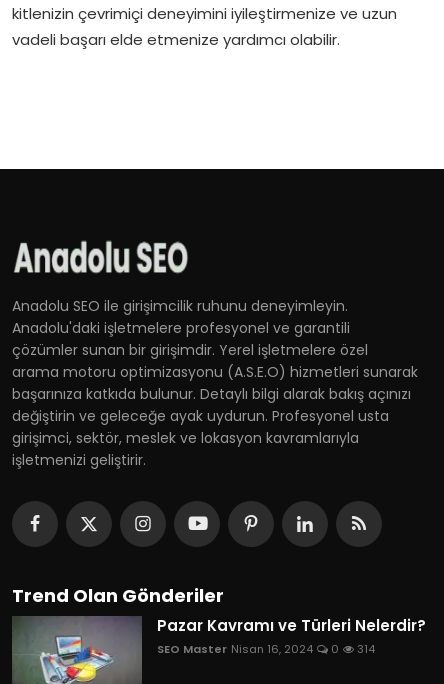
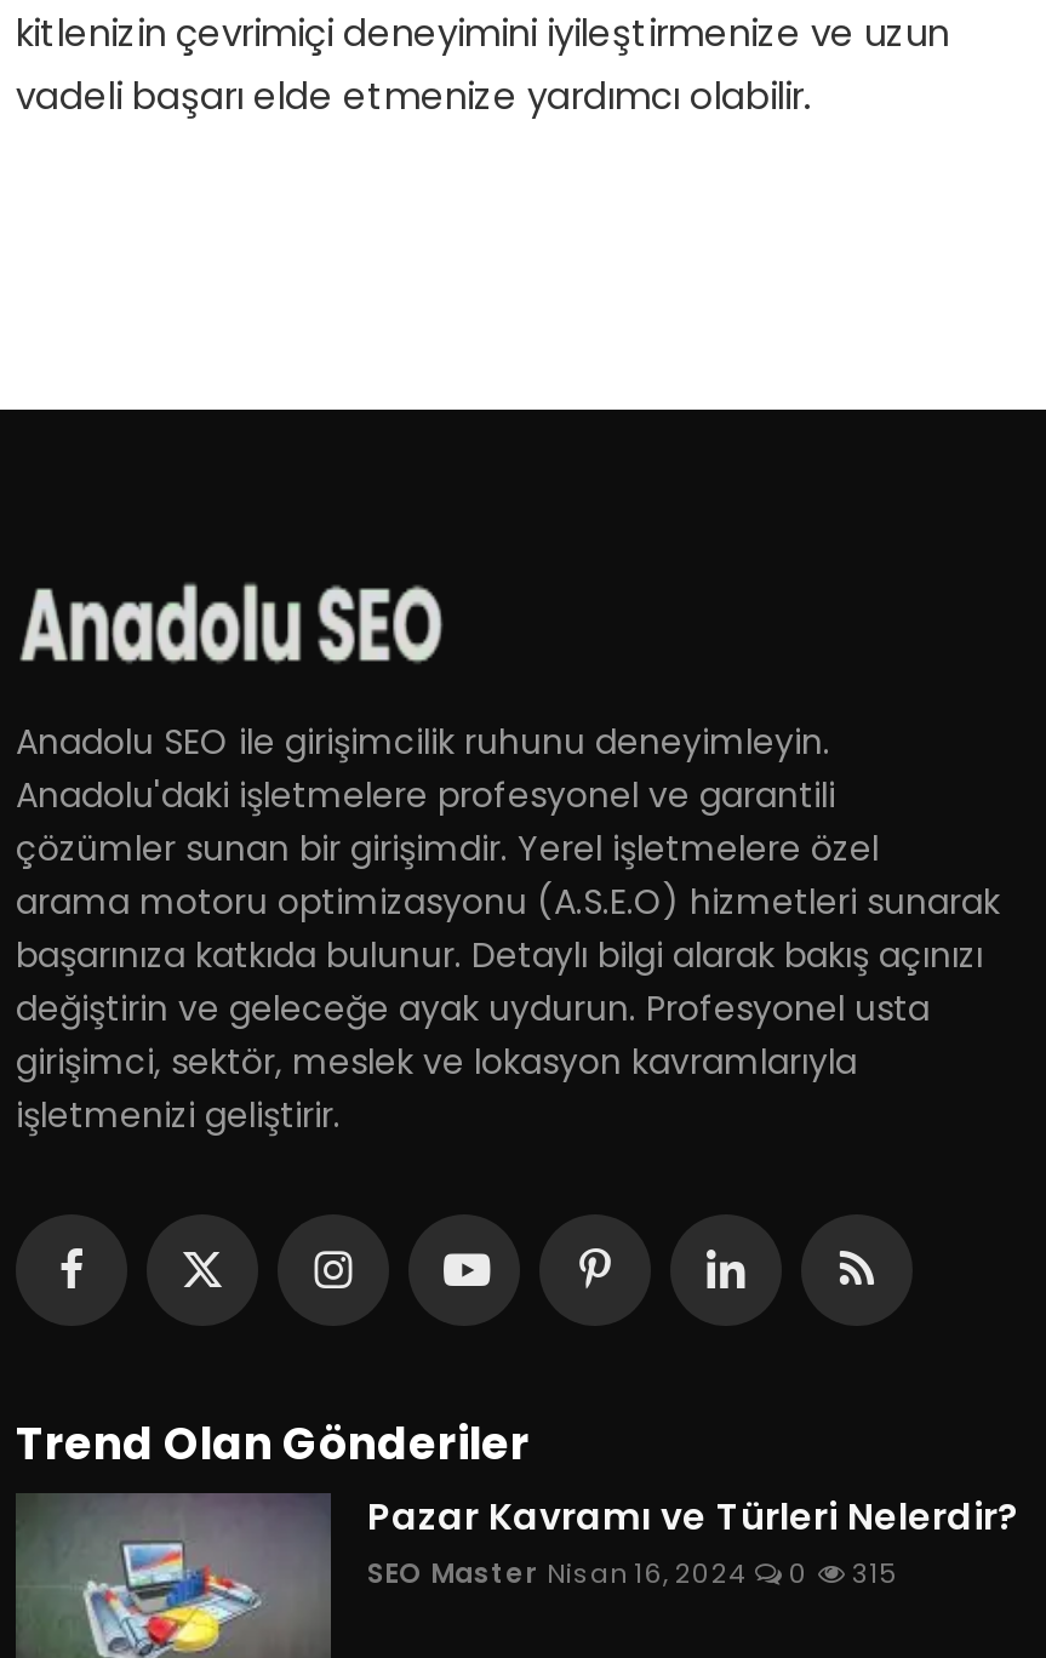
[157,641,375,657] SEO Master Nisan 16, 2024 0 314 -> [367,1554,896,1593] SEO Master Nisan 16, 2024 0 315

